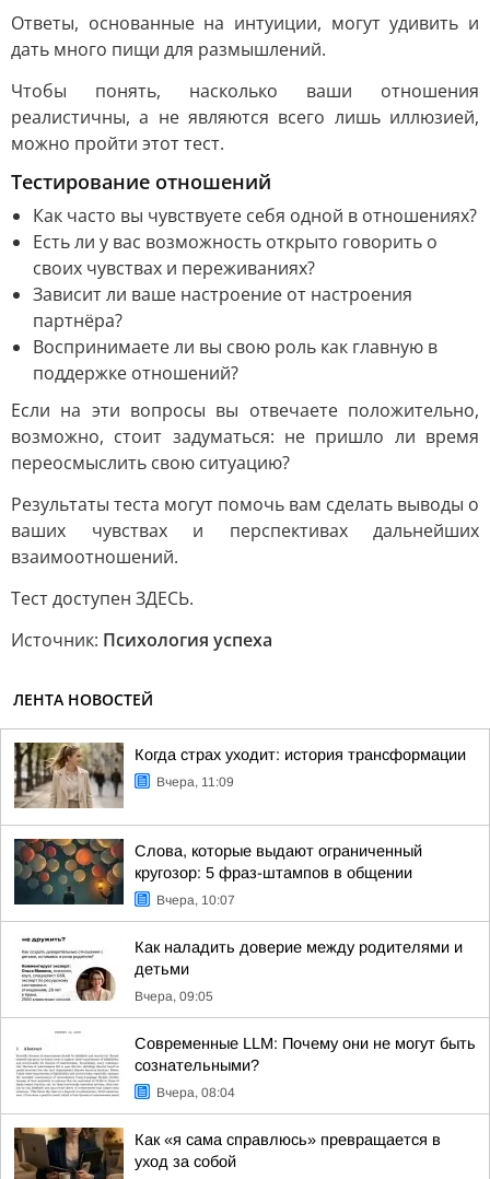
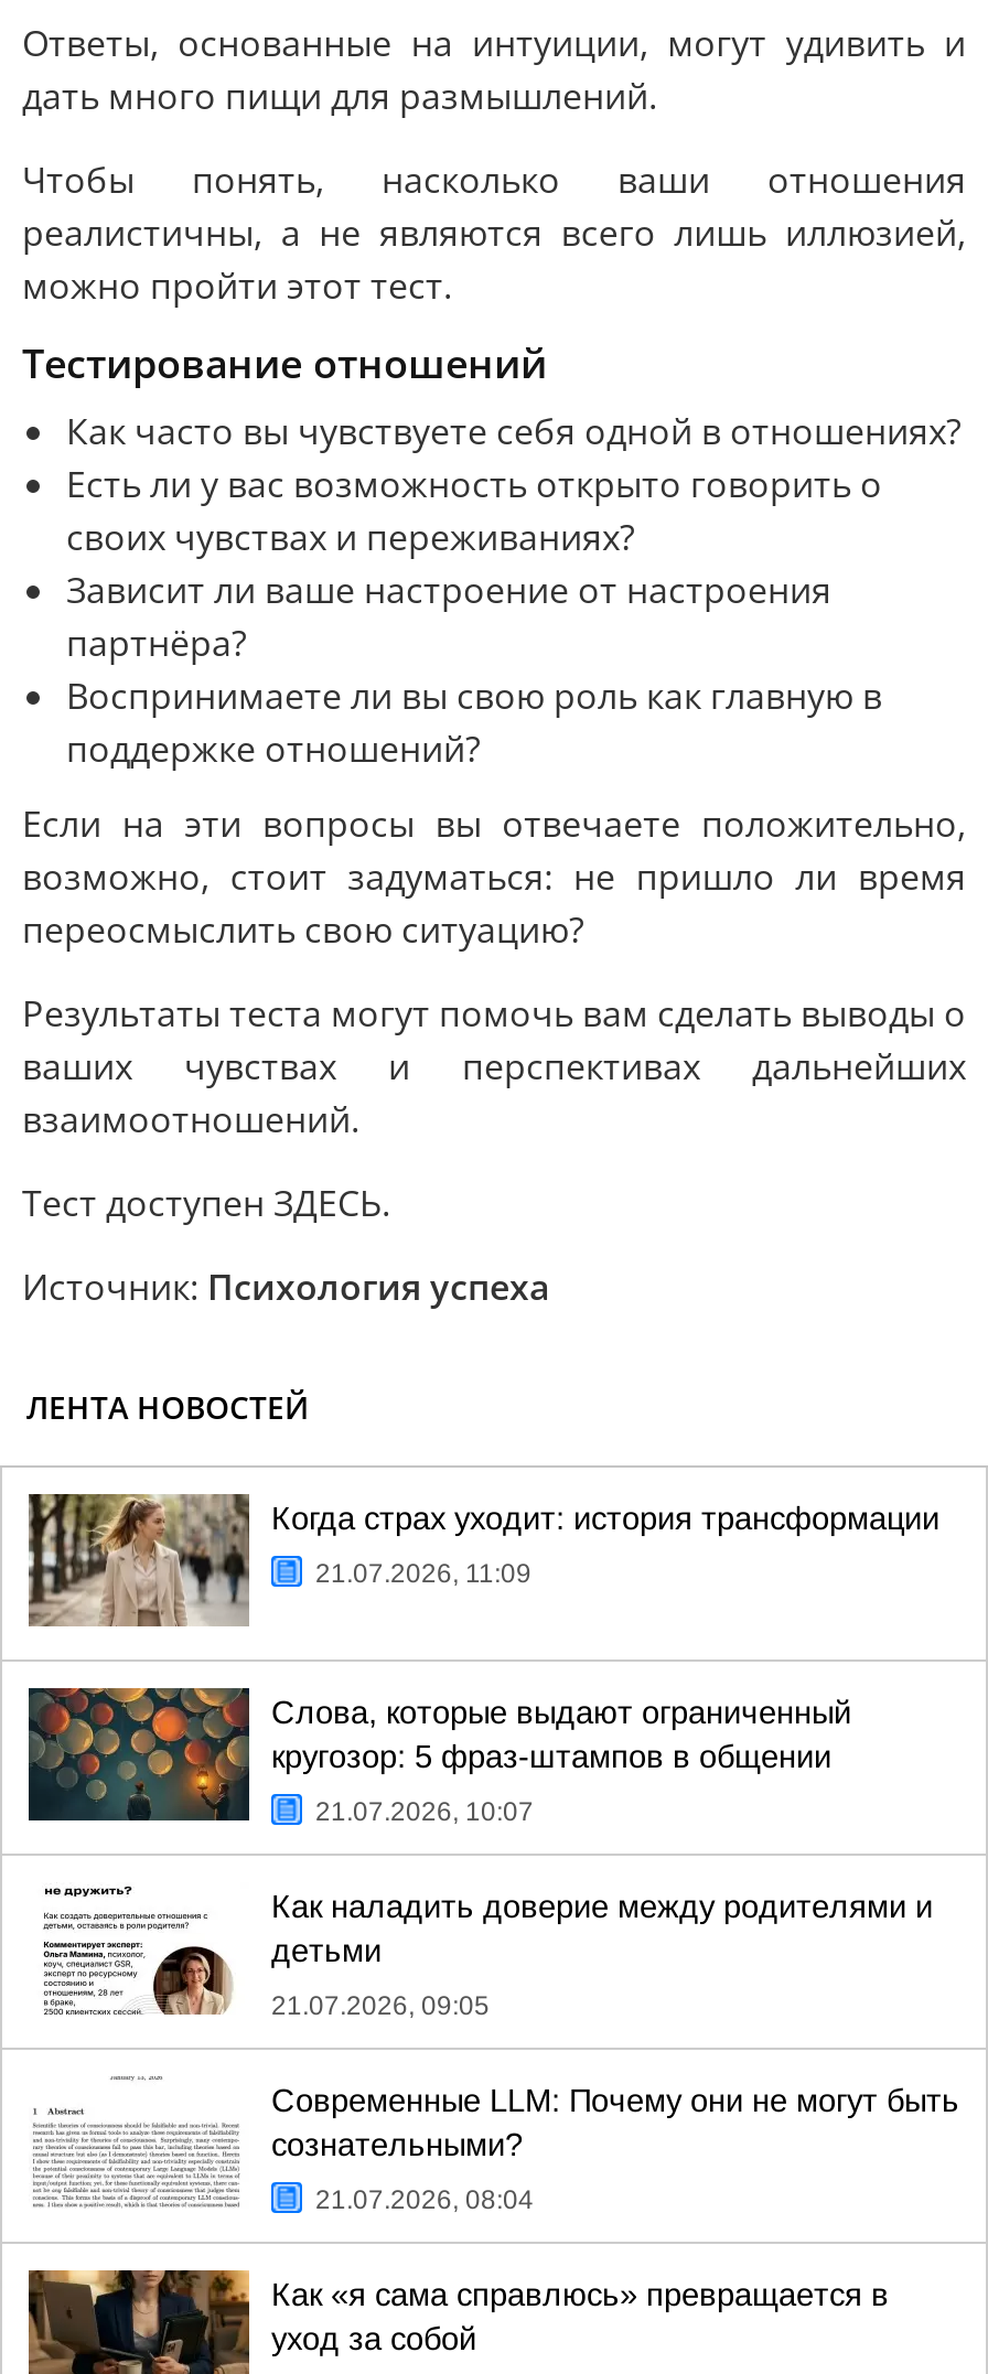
[156,774,234,790] Вчера, 11:09 -> [315,1558,531,1589] 21.07.2026, 11:09
[156,892,235,908] Вчера, 10:07 -> [315,1796,534,1827] 21.07.2026, 10:07
[135,989,213,1004] Вчера, 09:05 -> [271,1990,490,2021] 21.07.2026, 09:05
[156,1085,235,1100] Вчера, 08:04 -> [315,2184,534,2215] 21.07.2026, 08:04

